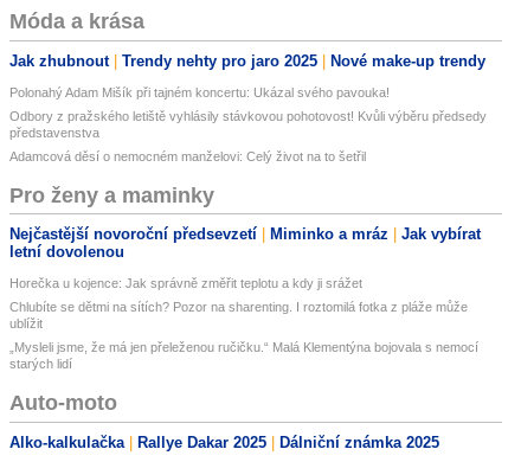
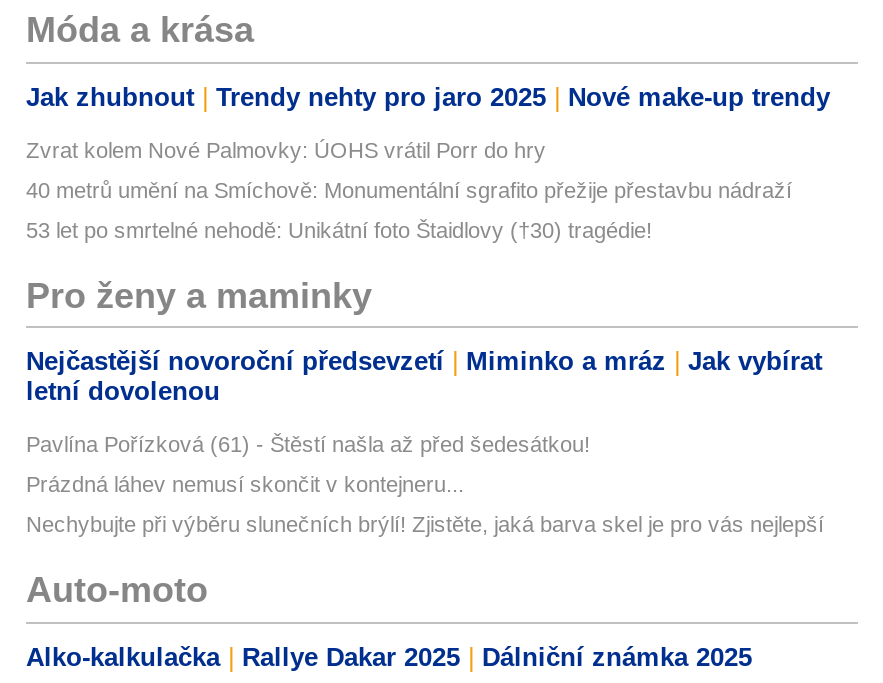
[9,85,390,99] Polonahý Adam Mišík při tajném koncertu: Ukázal svého pavouka! -> [26,138,546,162] Zvrat kolem Nové Palmovky: ÚOHS vrátil Porr do hry
[9,109,487,140] Odbory z pražského letiště vyhlásily stávkovou pohotovost! Kvůli výběru předsedy | představenstva -> [26,178,792,202] 40 metrů umění na Smíchově: Monumentální sgrafito přežije přestavbu nádraží
[9,149,366,163] Adamcová děsí o nemocném manželovi: Celý život na to šetřil -> [26,218,652,242] 53 let po smrtelné nehodě: Unikátní foto Štaidlovy (†30) tragédie!
[9,276,362,291] Horečka u kojence: Jak správně změřit teplotu a kdy ji srážet -> [26,433,590,457] Pavlína Pořízková (61) - Štěstí našla až před šedesátkou!
[9,300,468,331] Chlubíte se dětmi na sítích? Pozor na sharenting. I roztomilá fotka z pláže může | ublížit -> [26,473,464,497] Prázdná láhev nemusí skončit v kontejneru...
[9,340,478,371] „Mysleli jsme, že má jen přeleženou ručičku.“ Malá Klementýna bojovala s nemocí | starých lidí -> [26,513,824,537] Nechybujte při výběru slunečních brýlí! Zjistěte, jaká barva skel je pro vás nejlepší

